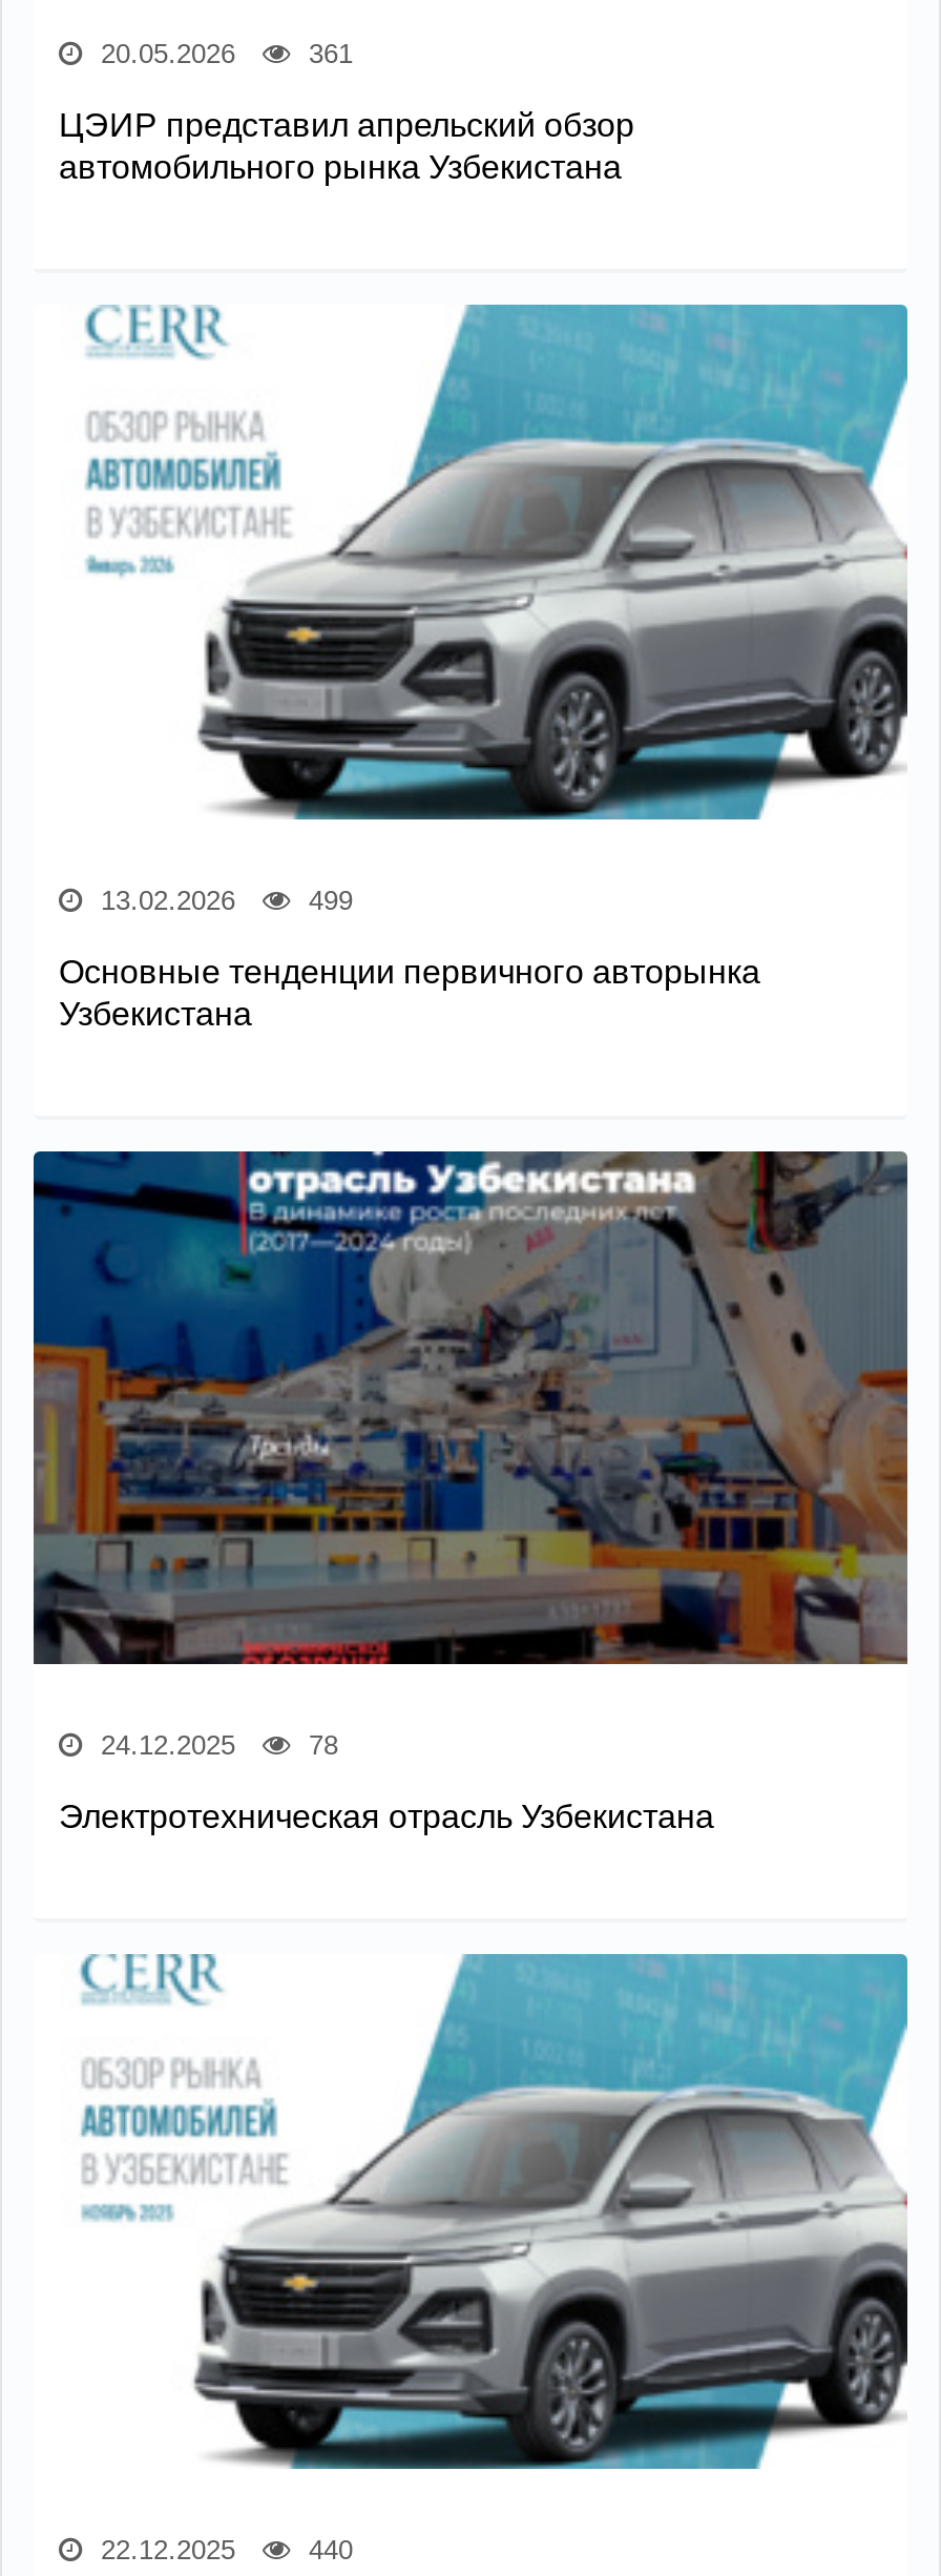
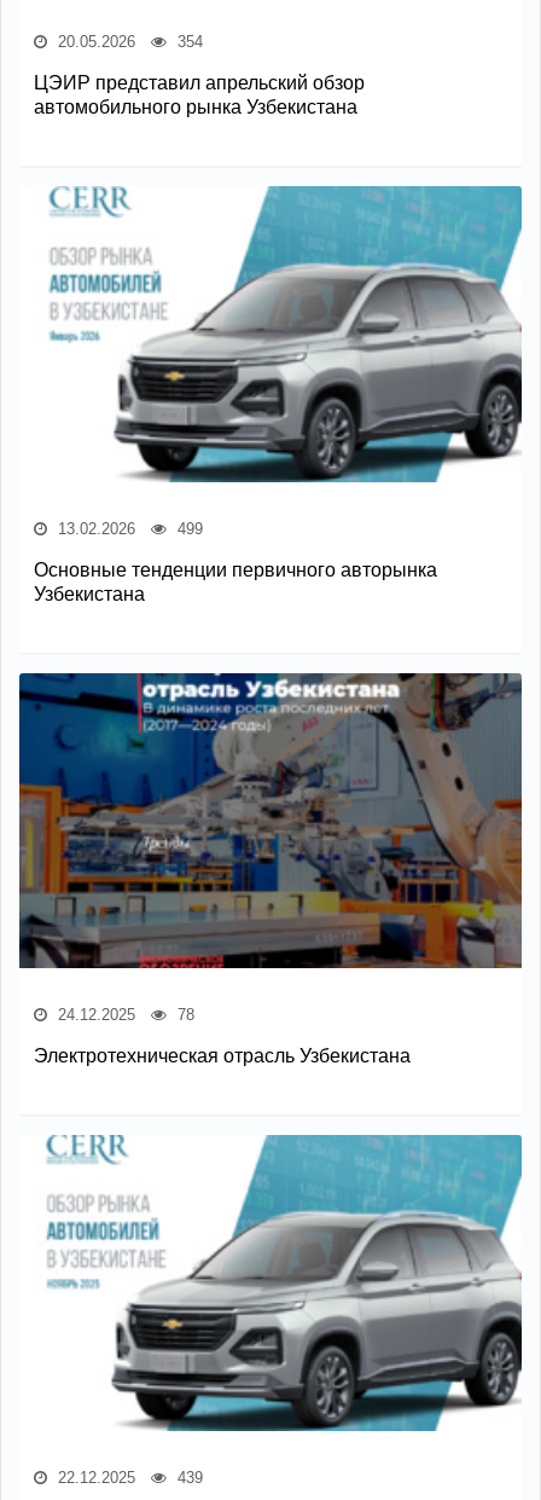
[300,38,353,69] 361 -> [173,33,203,51] 354
[300,2534,353,2565] 440 -> [173,1469,203,1487] 439

